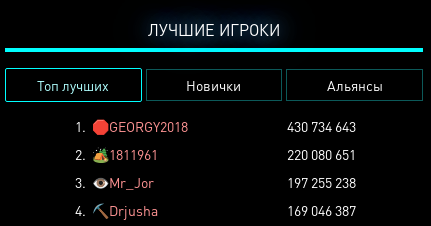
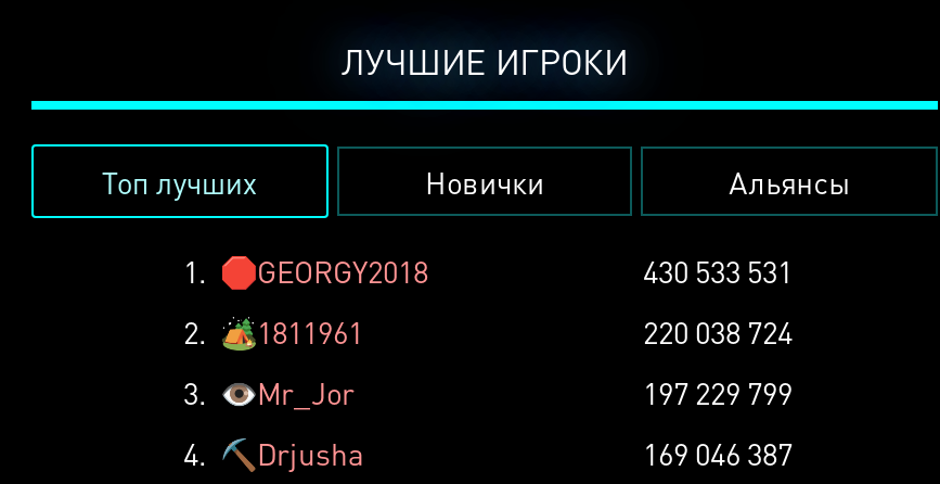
[287,117,356,135] 430 734 643 -> [643,251,793,290] 430 533 531
[287,145,356,163] 220 080 651 -> [643,311,793,351] 220 038 724
[287,173,356,191] 197 255 238 -> [643,372,793,411] 197 229 799

